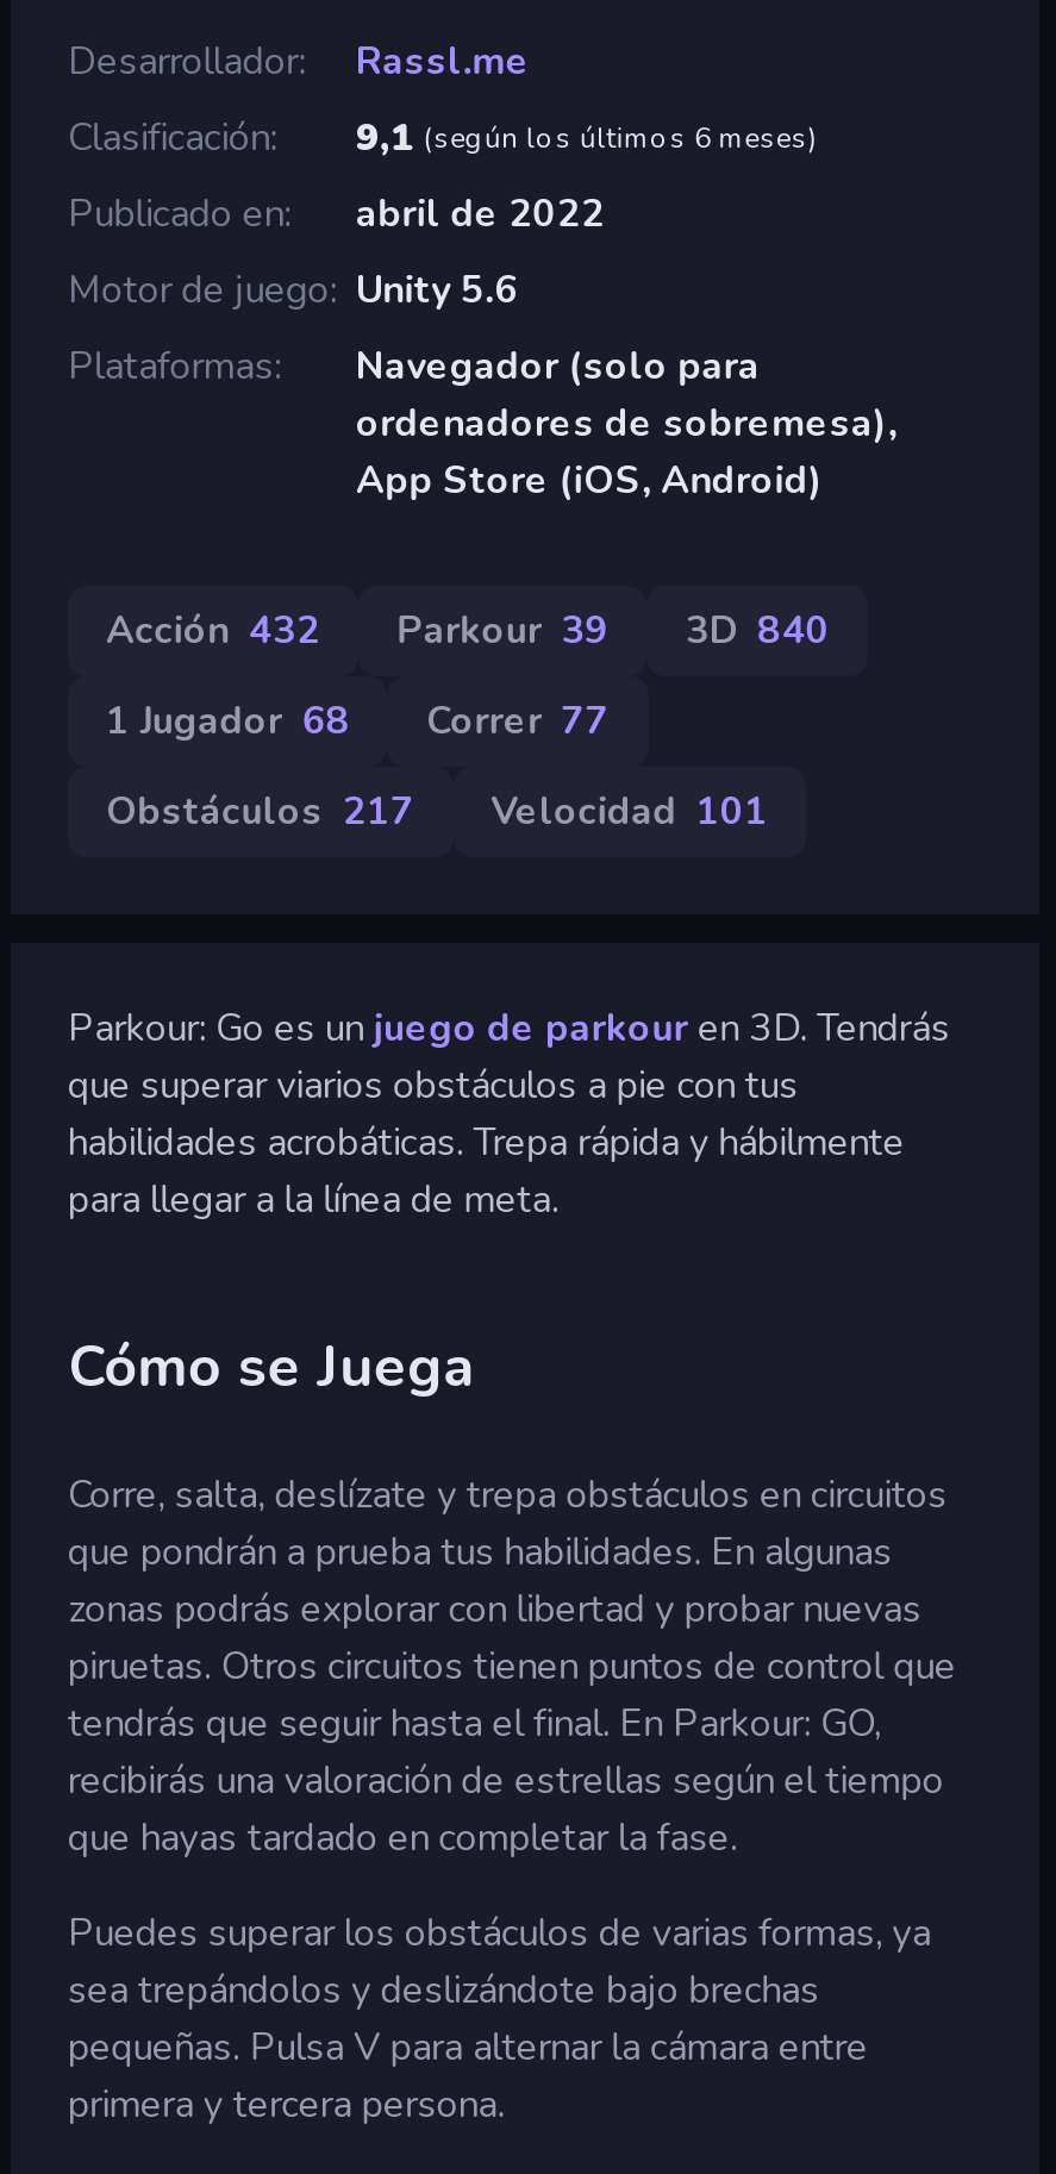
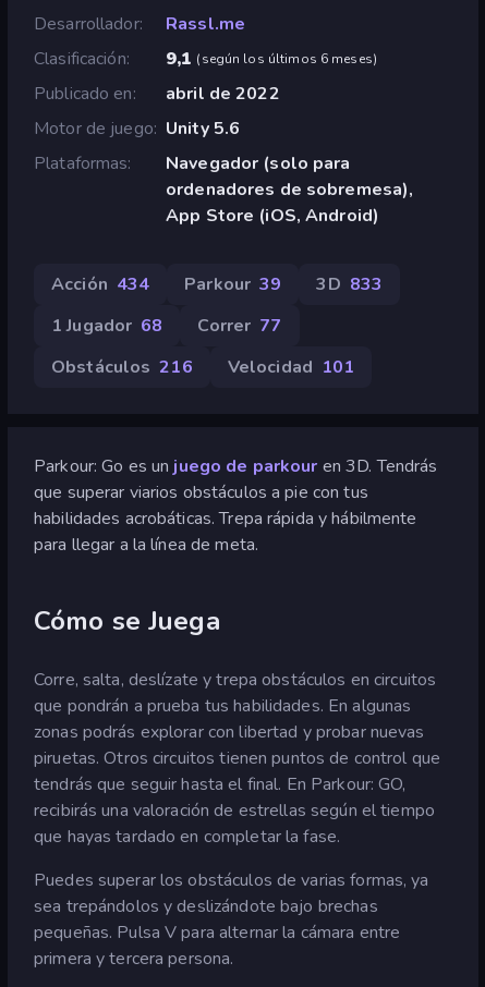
[106,604,321,657] Acción 432 -> [51,272,150,296] Acción 434
[686,604,830,657] 3D 840 -> [317,272,383,296] 3D 833
[106,785,769,838] Obstáculos 217 Velocidad 101 -> [51,355,355,379] Obstáculos 216 Velocidad 101

